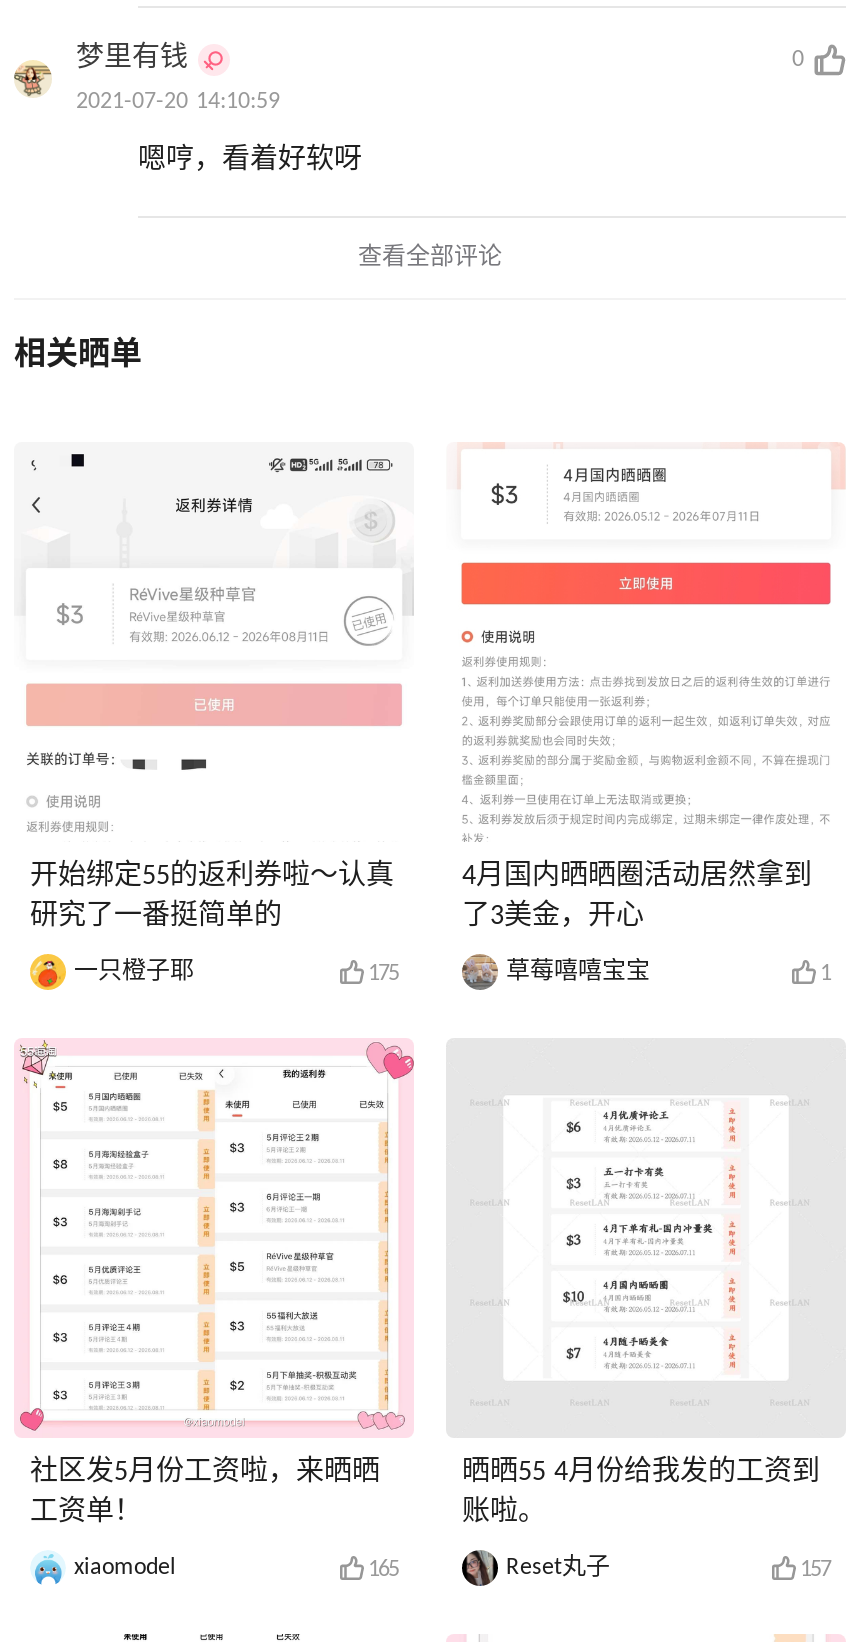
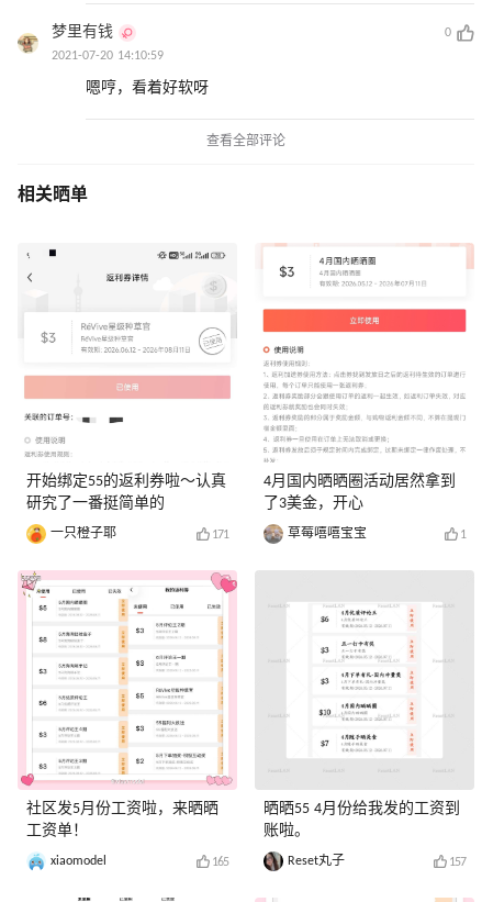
[368,962,398,986] 175 -> [212,528,228,542] 171

